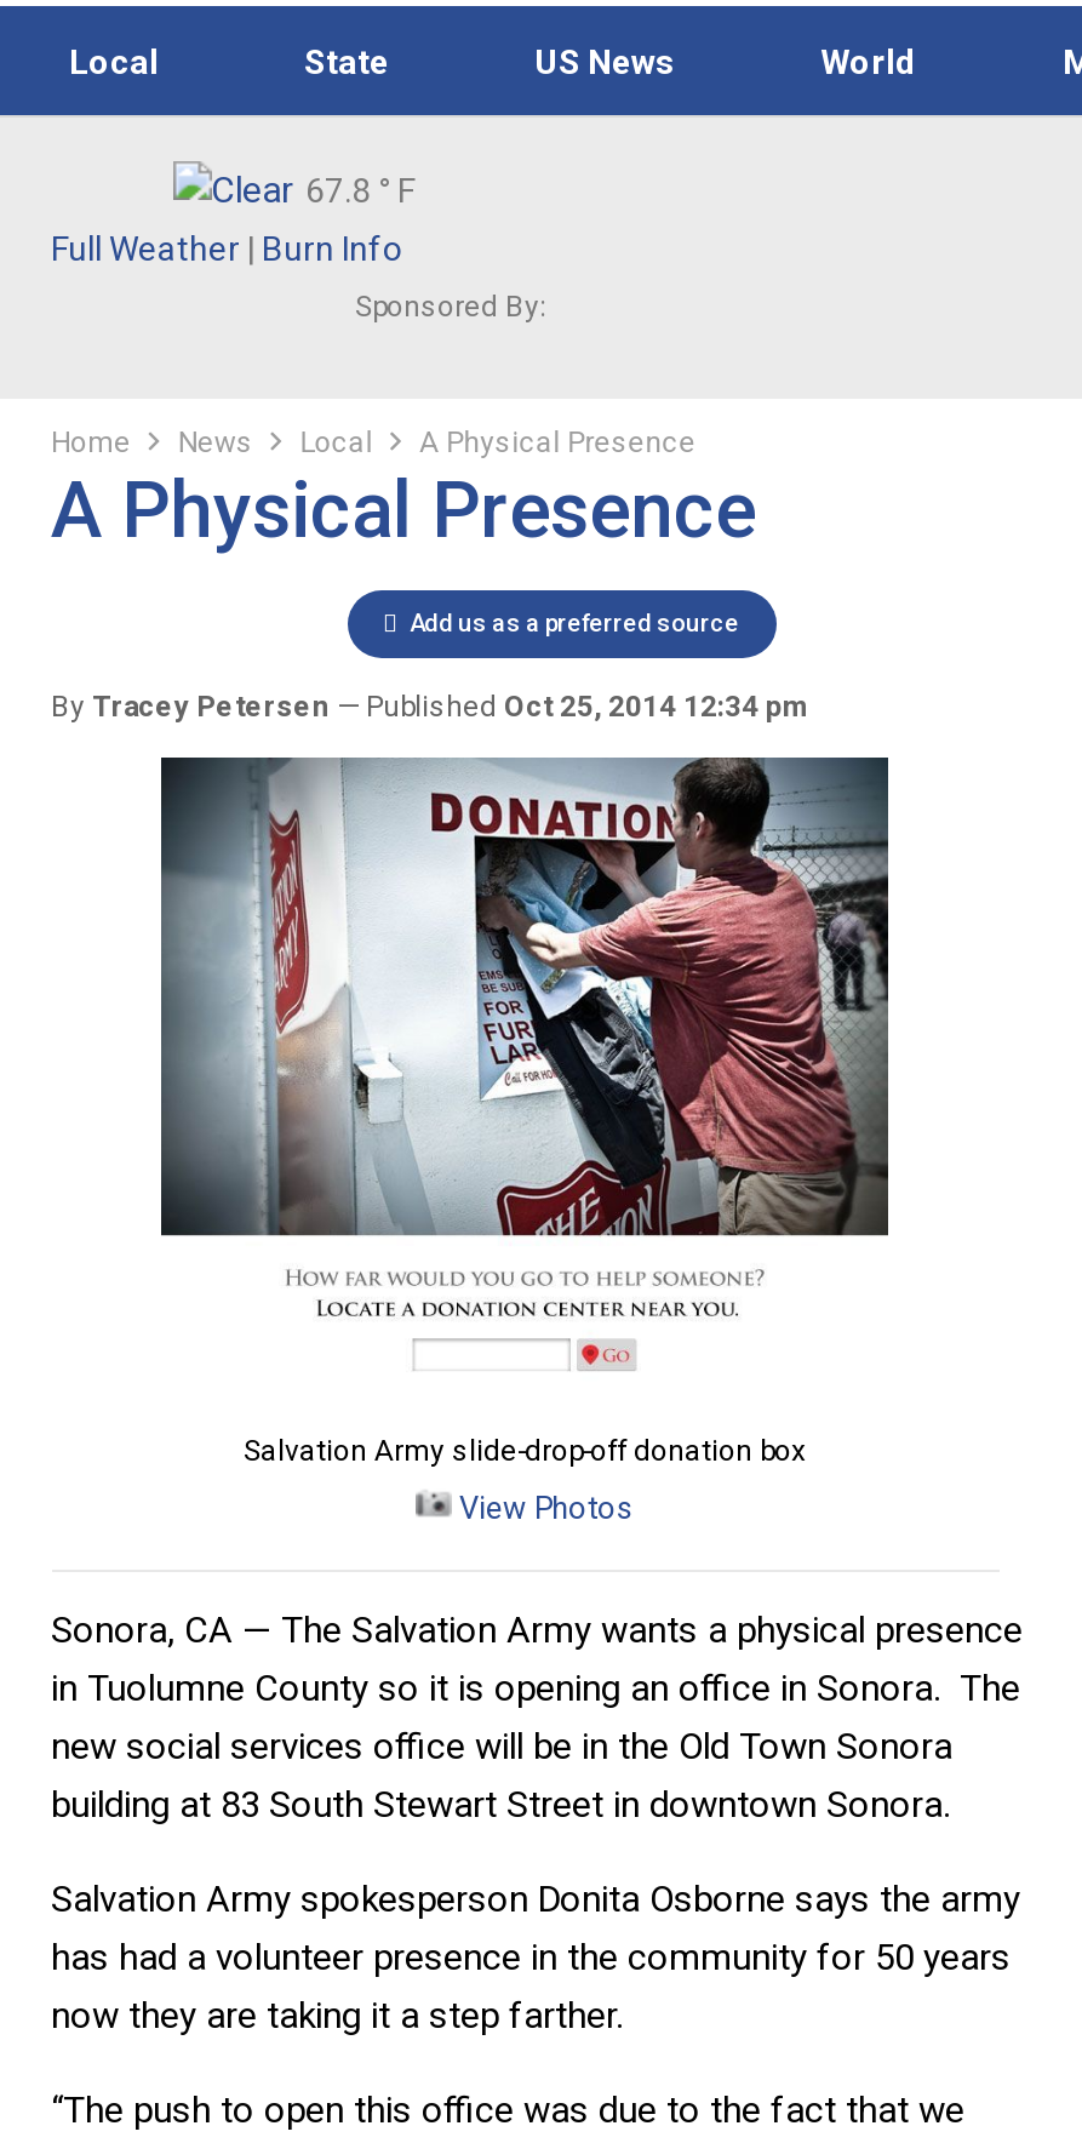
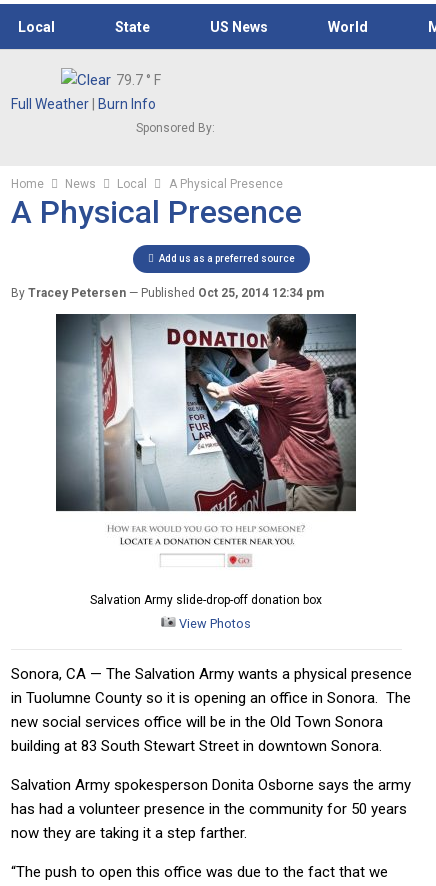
[305,171,414,210] 67.8 ° F -> [115,72,160,88] 79.7 ° F

